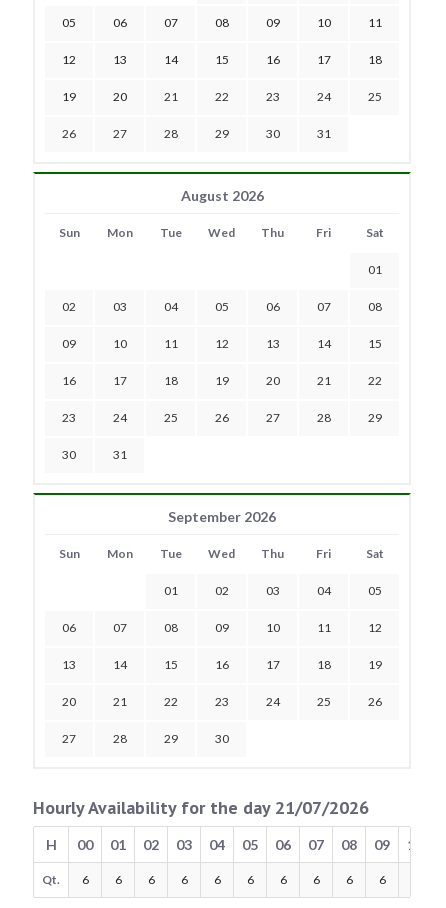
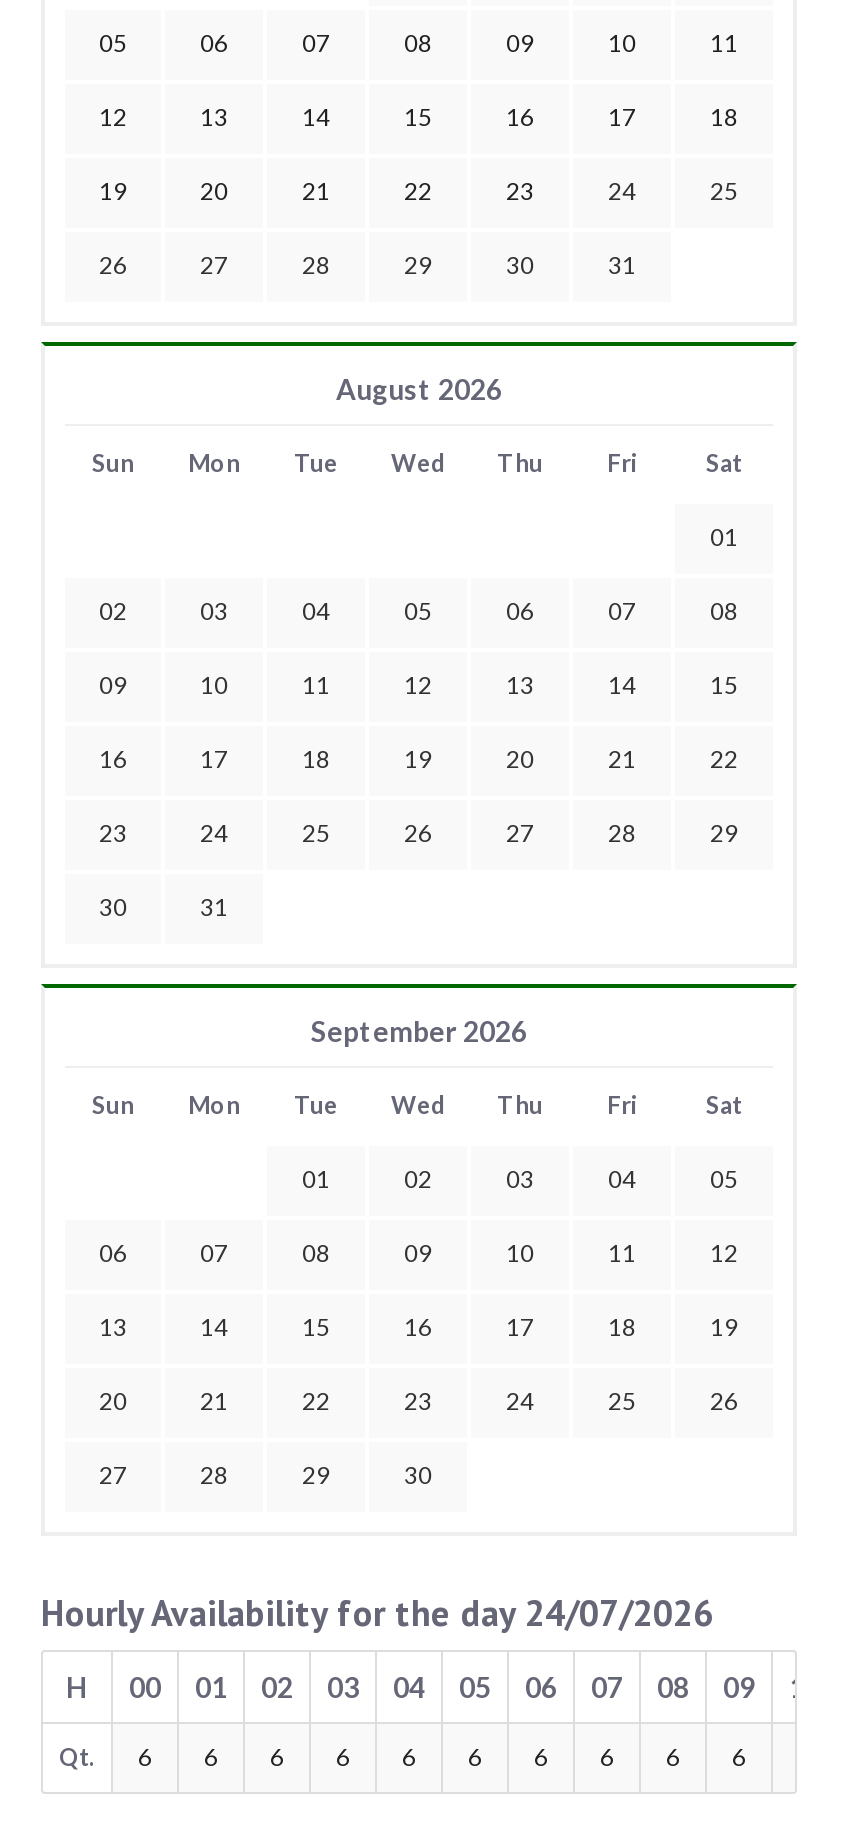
[33,796,369,819] Hourly Availability for the day 21/07/2026 -> [41,1590,713,1636] Hourly Availability for the day 24/07/2026

